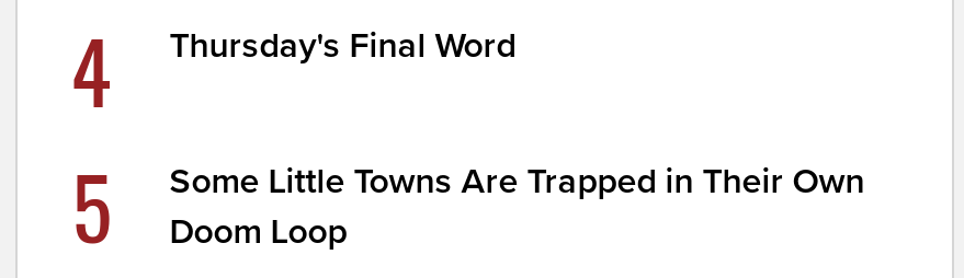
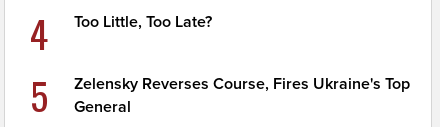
[169,25,516,69] Thursday's Final Word -> [74,11,212,31] Too Little, Too Late?
[169,161,865,255] Some Little Towns Are Trapped in Their Own | Doom Loop -> [74,73,410,116] Zelensky Reverses Course, Fires Ukraine's Top | General

